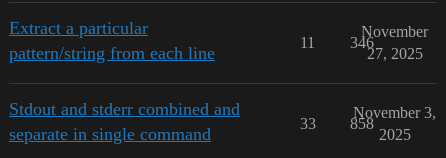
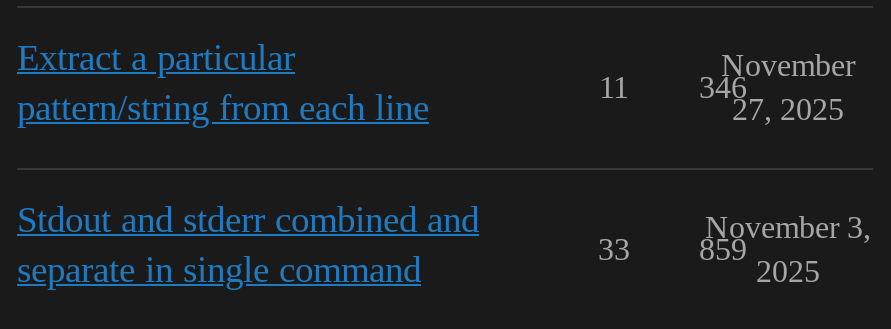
[350,115,374,132] 858 -> [699,232,747,266] 859

